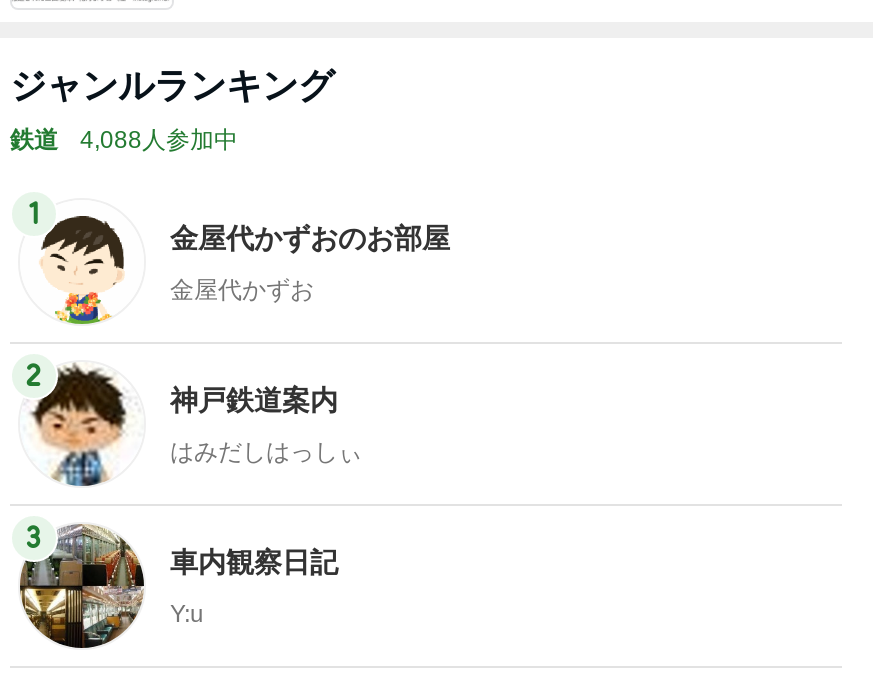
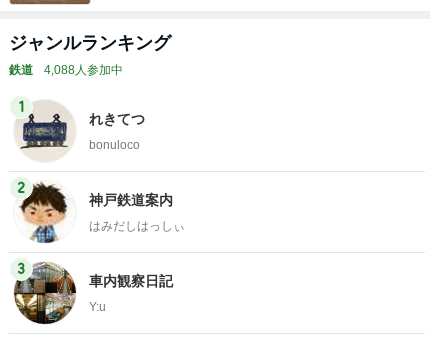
[22,202,450,326] [image] | 金屋代かずおのお部屋 -> [15,100,145,162] [image] | れきてつ
[170,275,314,303] 金屋代かずお -> [89,137,140,151] bonuloco

